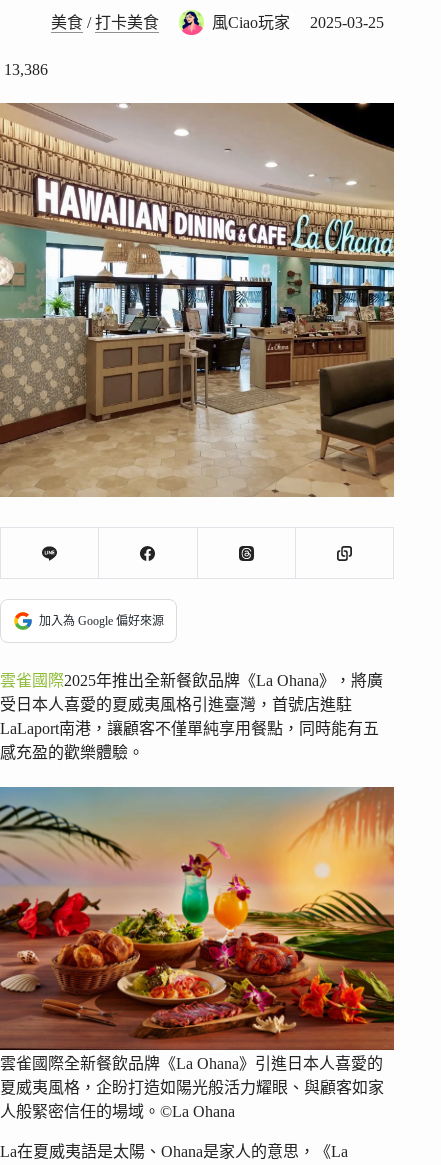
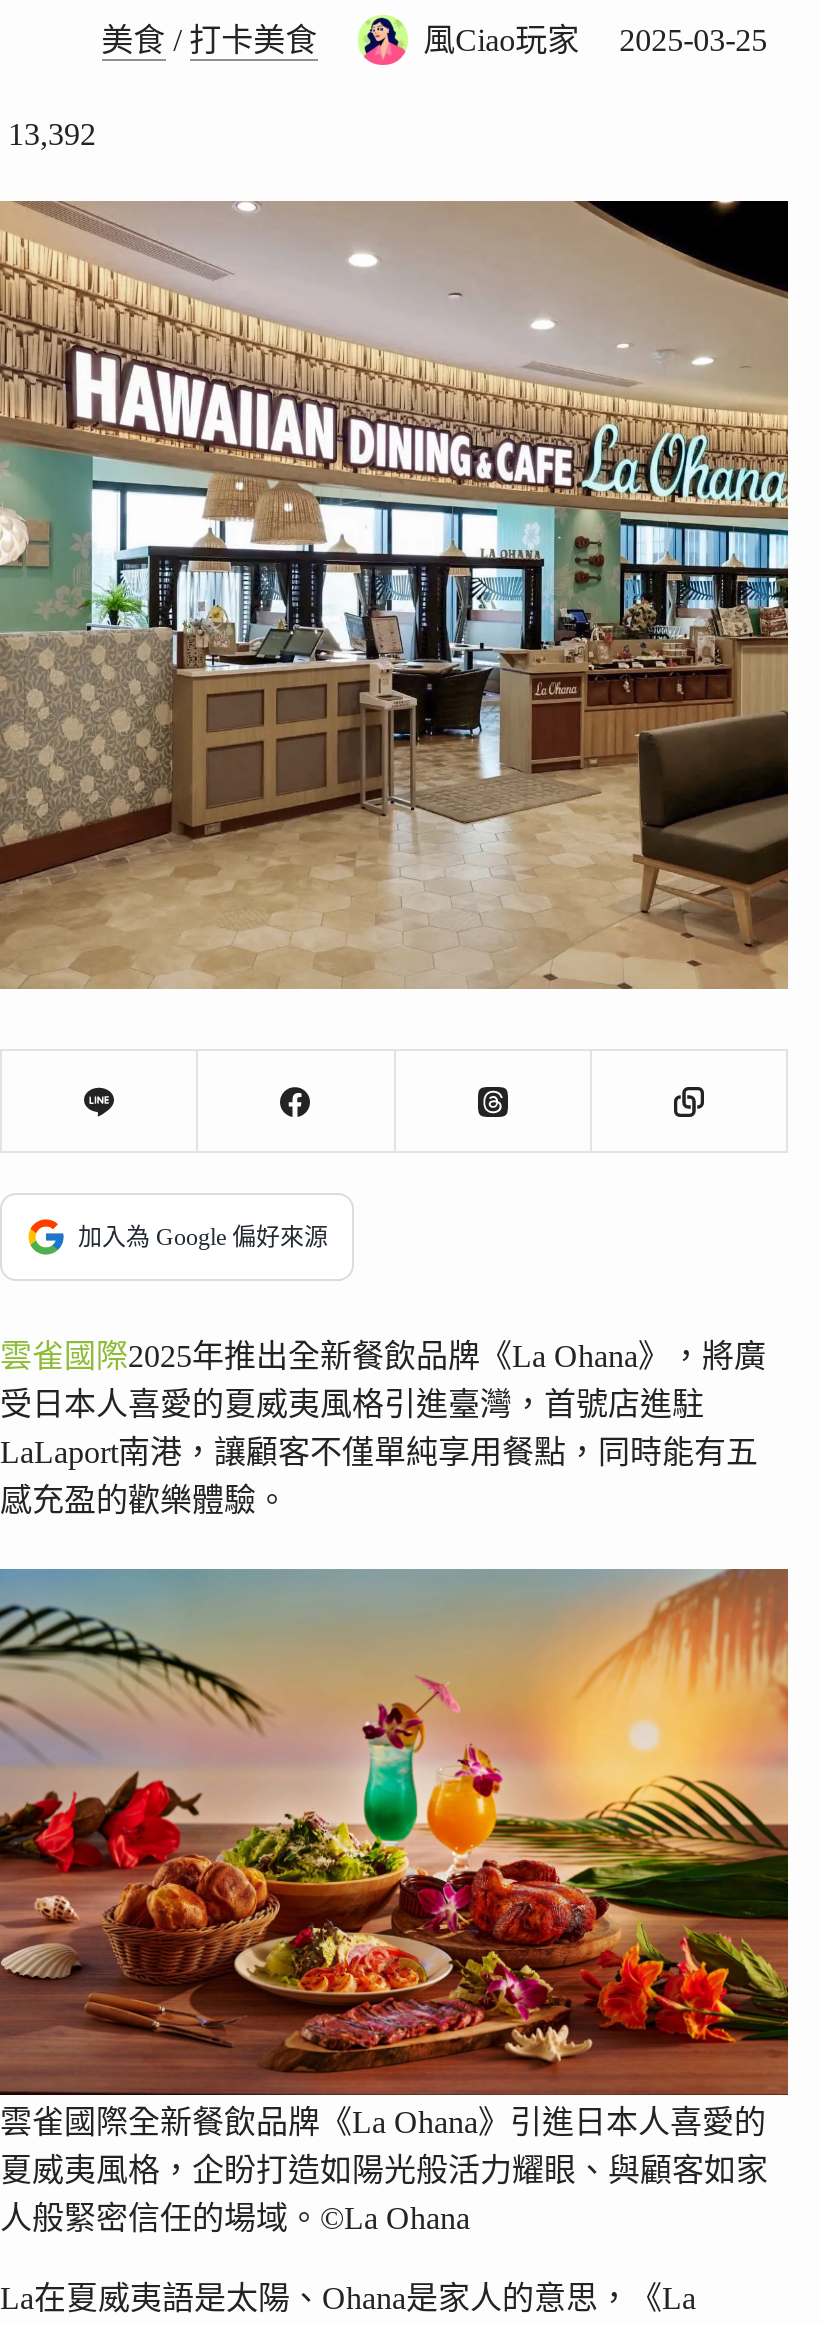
[4,61,48,78] 13,386 -> [8,117,96,151] 13,392

